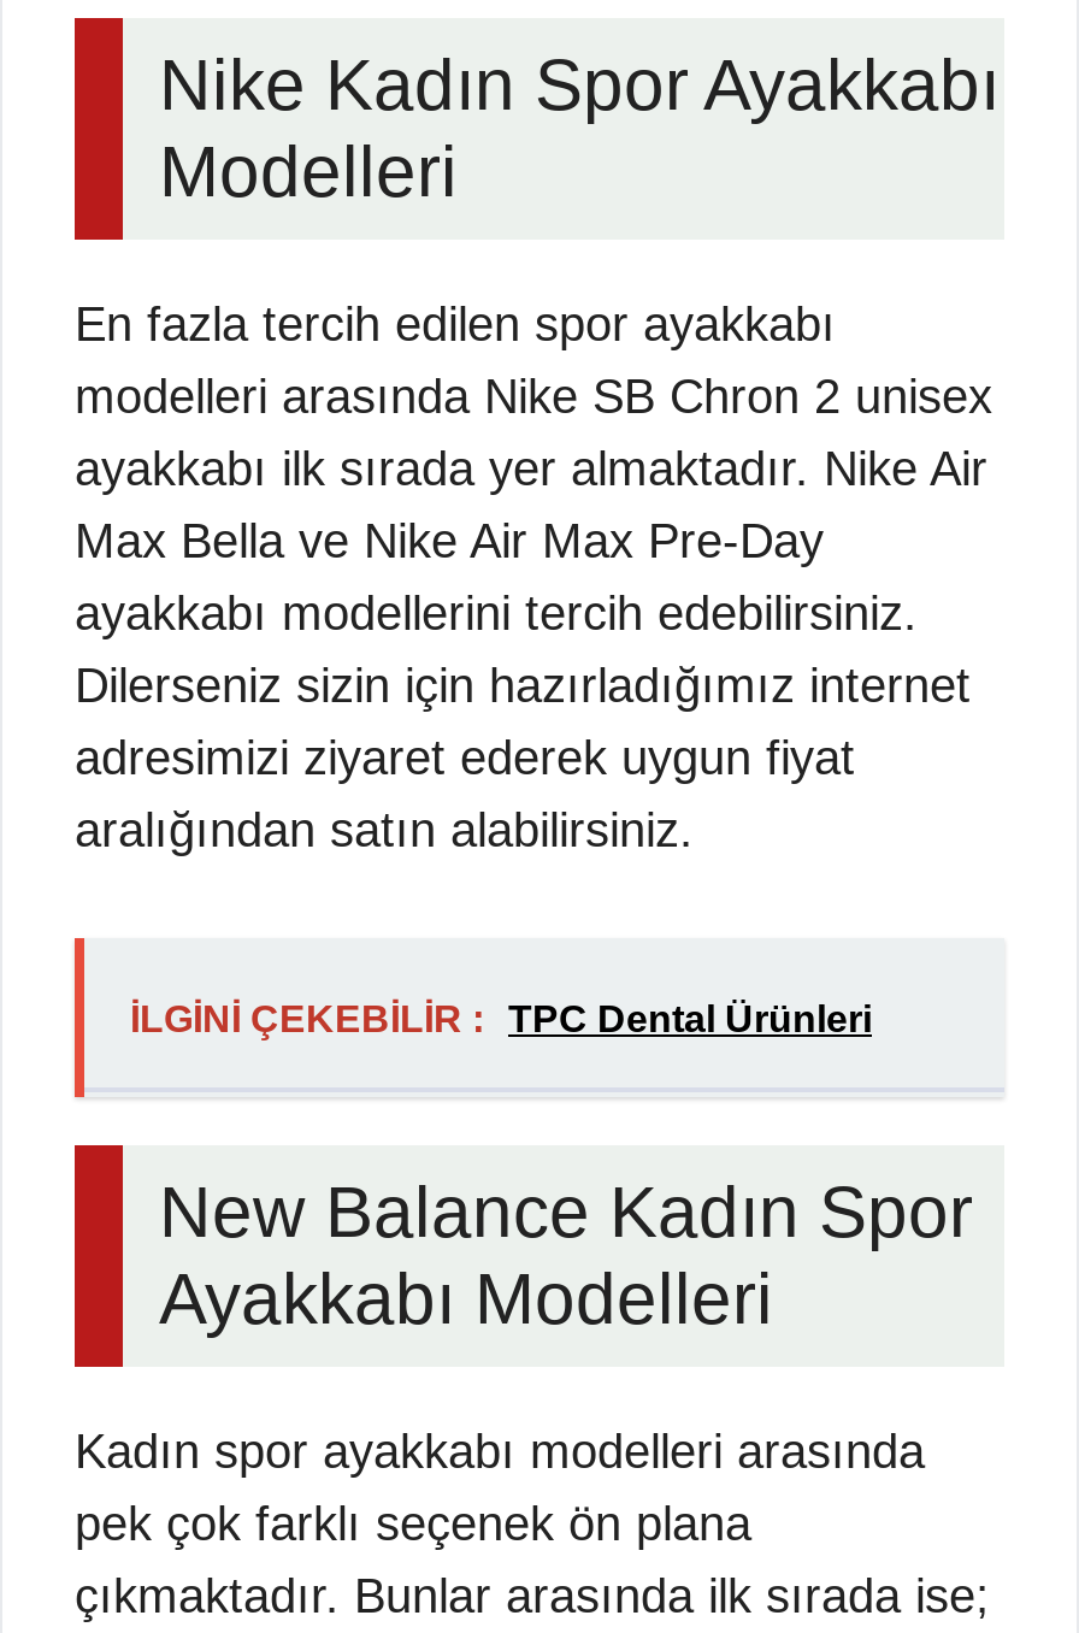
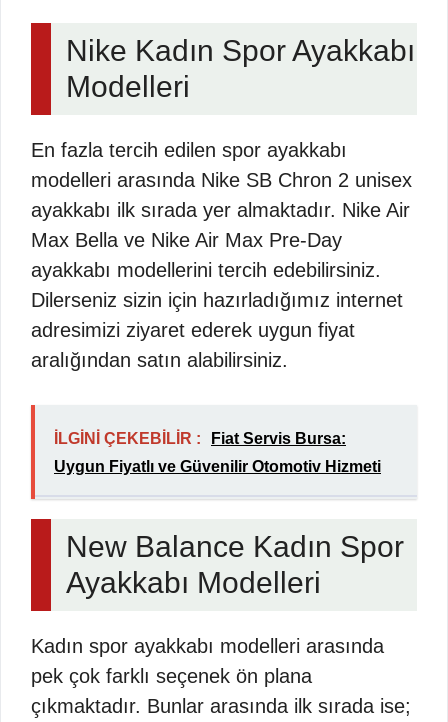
[130,998,872,1039] İLGİNİ ÇEKEBİLİR : TPC Dental Ürünleri -> [54,430,381,475] İLGİNİ ÇEKEBİLİR : Fiat Servis Bursa: | Uygun Fiyatlı ve Güvenilir Otomotiv Hizmeti

